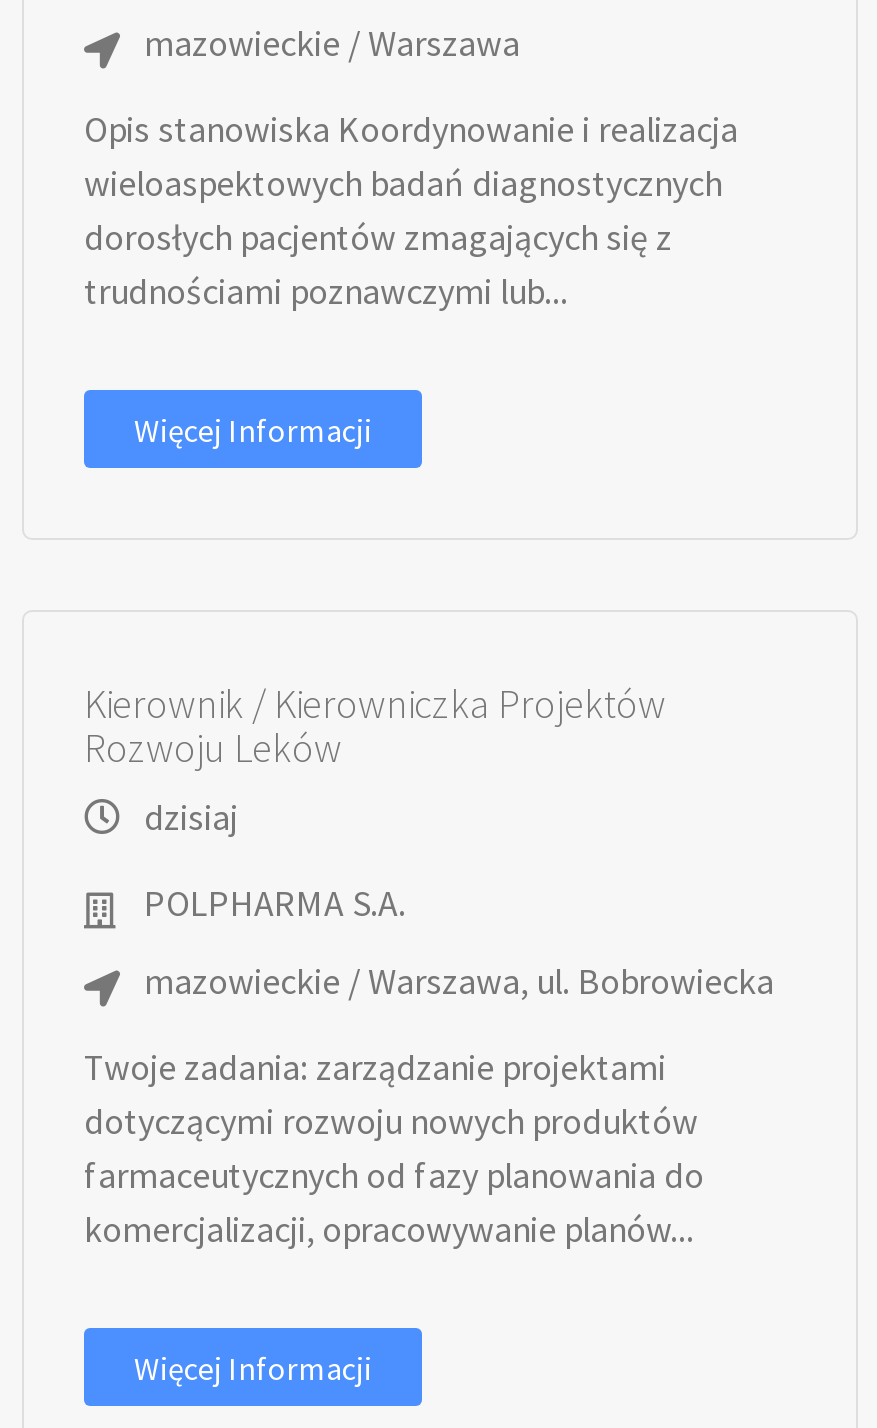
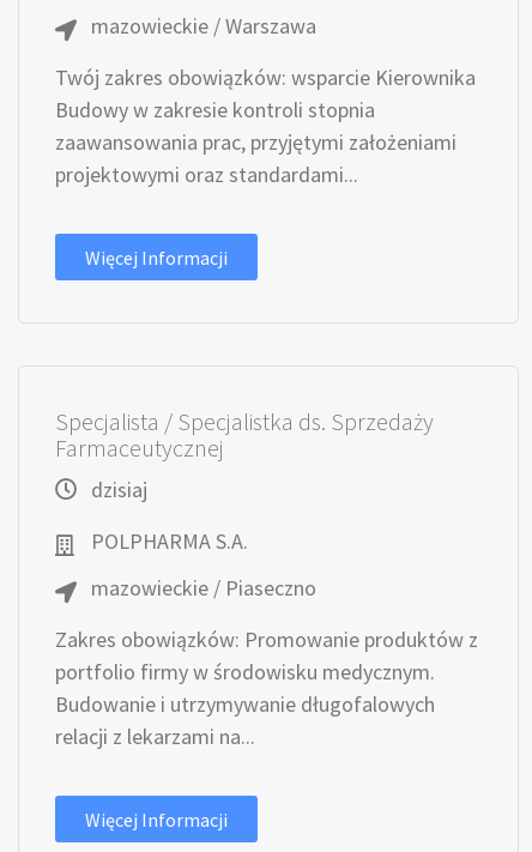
[84,106,738,314] Opis stanowiska Koordynowanie i realizacja | wieloaspektowych badań diagnostycznych | dorosłych pacjentów zmagających się z | trudnościami poznawczymi lub... -> [55,64,476,188] Twój zakres obowiązków: wsparcie Kierownika | Budowy w zakresie kontroli stopnia | zaawansowania prac, przyjętymi założeniami | projektowymi oraz standardami...
[84,678,666,772] Kierownik / Kierowniczka Projektów | Rozwoju Leków -> [55,406,434,463] Specjalista / Specjalistka ds. Sprzedaży | Farmaceutycznej
[144,958,774,1004] mazowieckie / Warszawa, ul. Bobrowiecka -> [91,574,316,602] mazowieckie / Piaseczno
[84,1044,704,1252] Twoje zadania: zarządzanie projektami | dotyczącymi rozwoju nowych produktów | farmaceutycznych od fazy planowania do | komercjalizacji, opracowywanie planów... -> [55,626,478,750] Zakres obowiązków: Promowanie produktów z | portfolio firmy w środowisku medycznym. | Budowanie i utrzymywanie długofalowych | relacji z lekarzami na...

